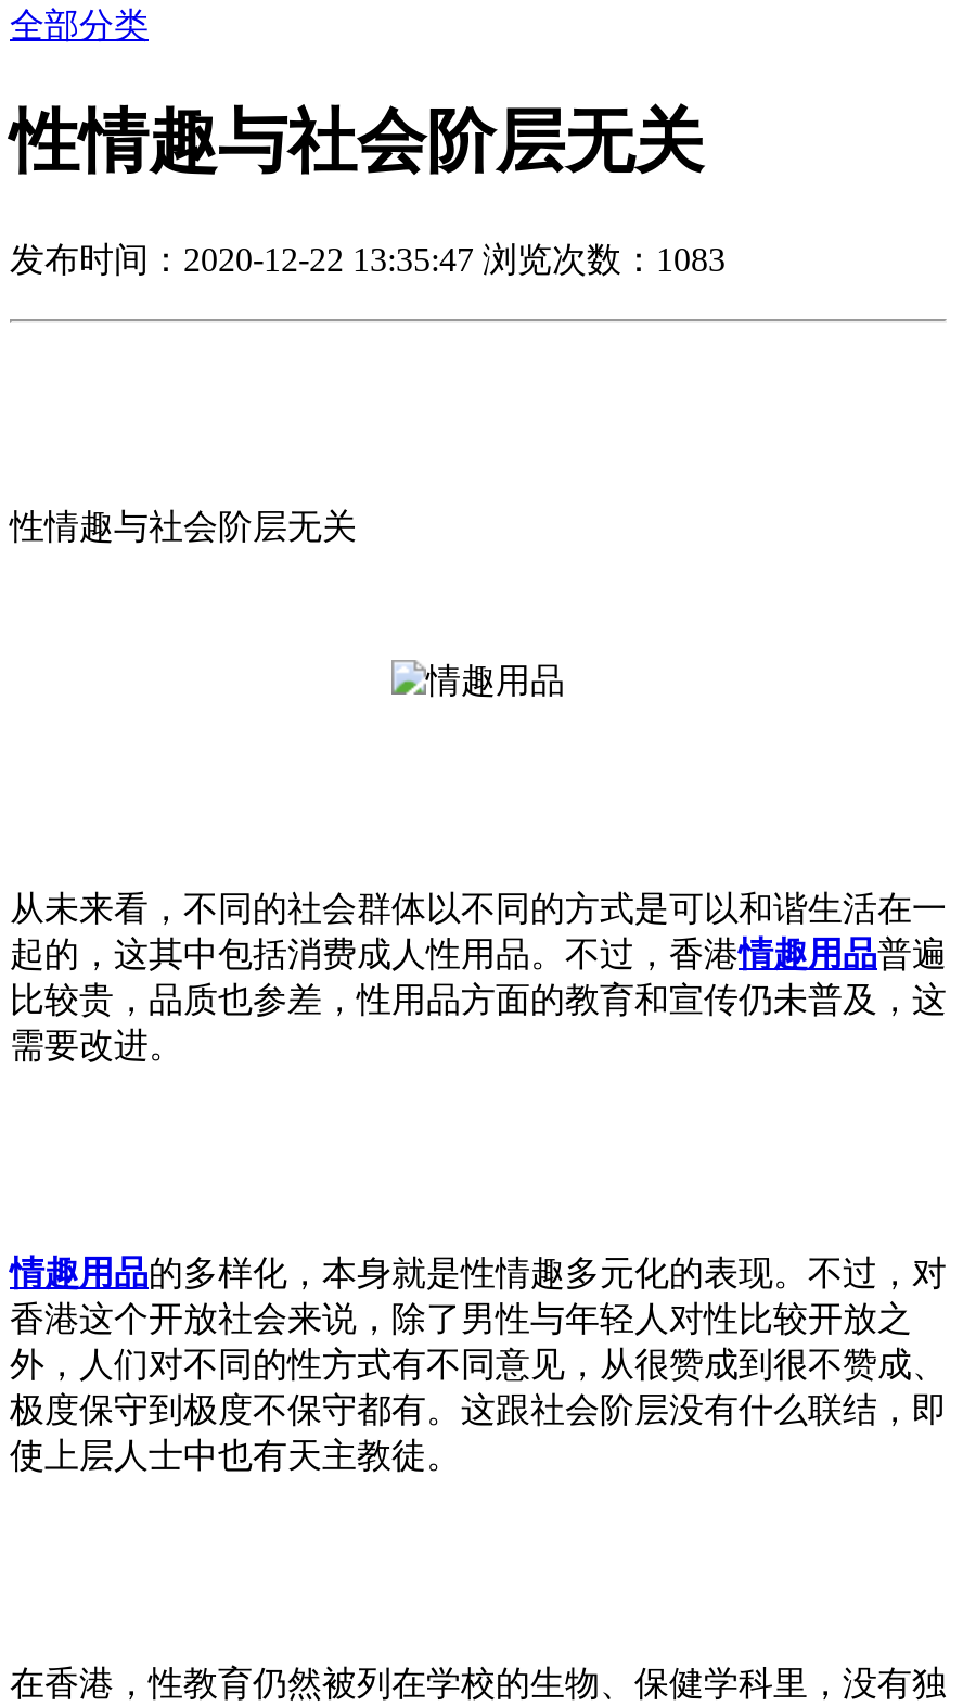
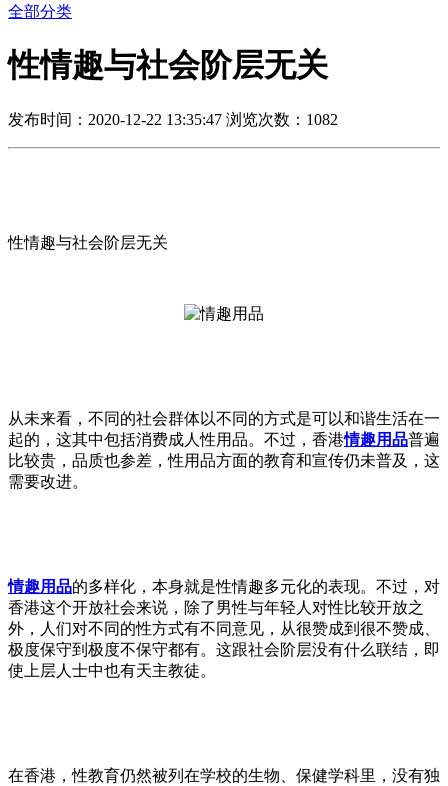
[10,240,726,277] 发布时间：2020-12-22 13:35:47 浏览次数：1083 -> [8,111,338,128] 发布时间：2020-12-22 13:35:47 浏览次数：1082

